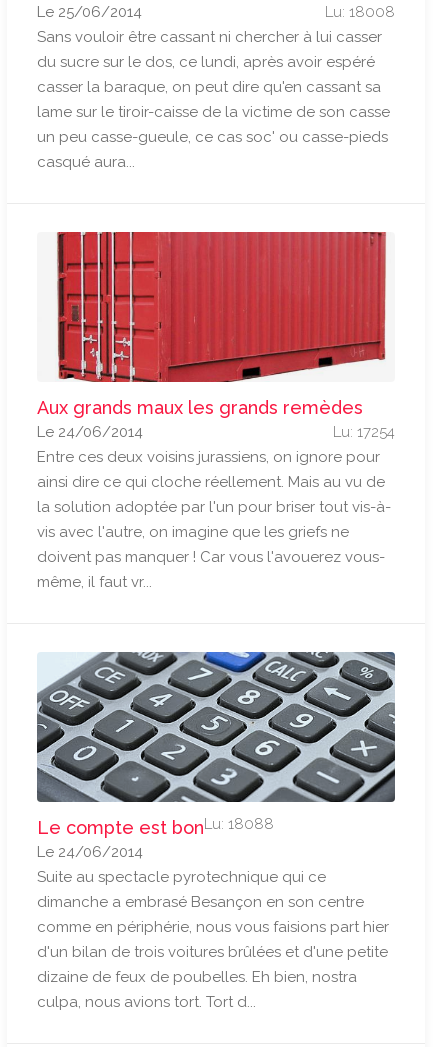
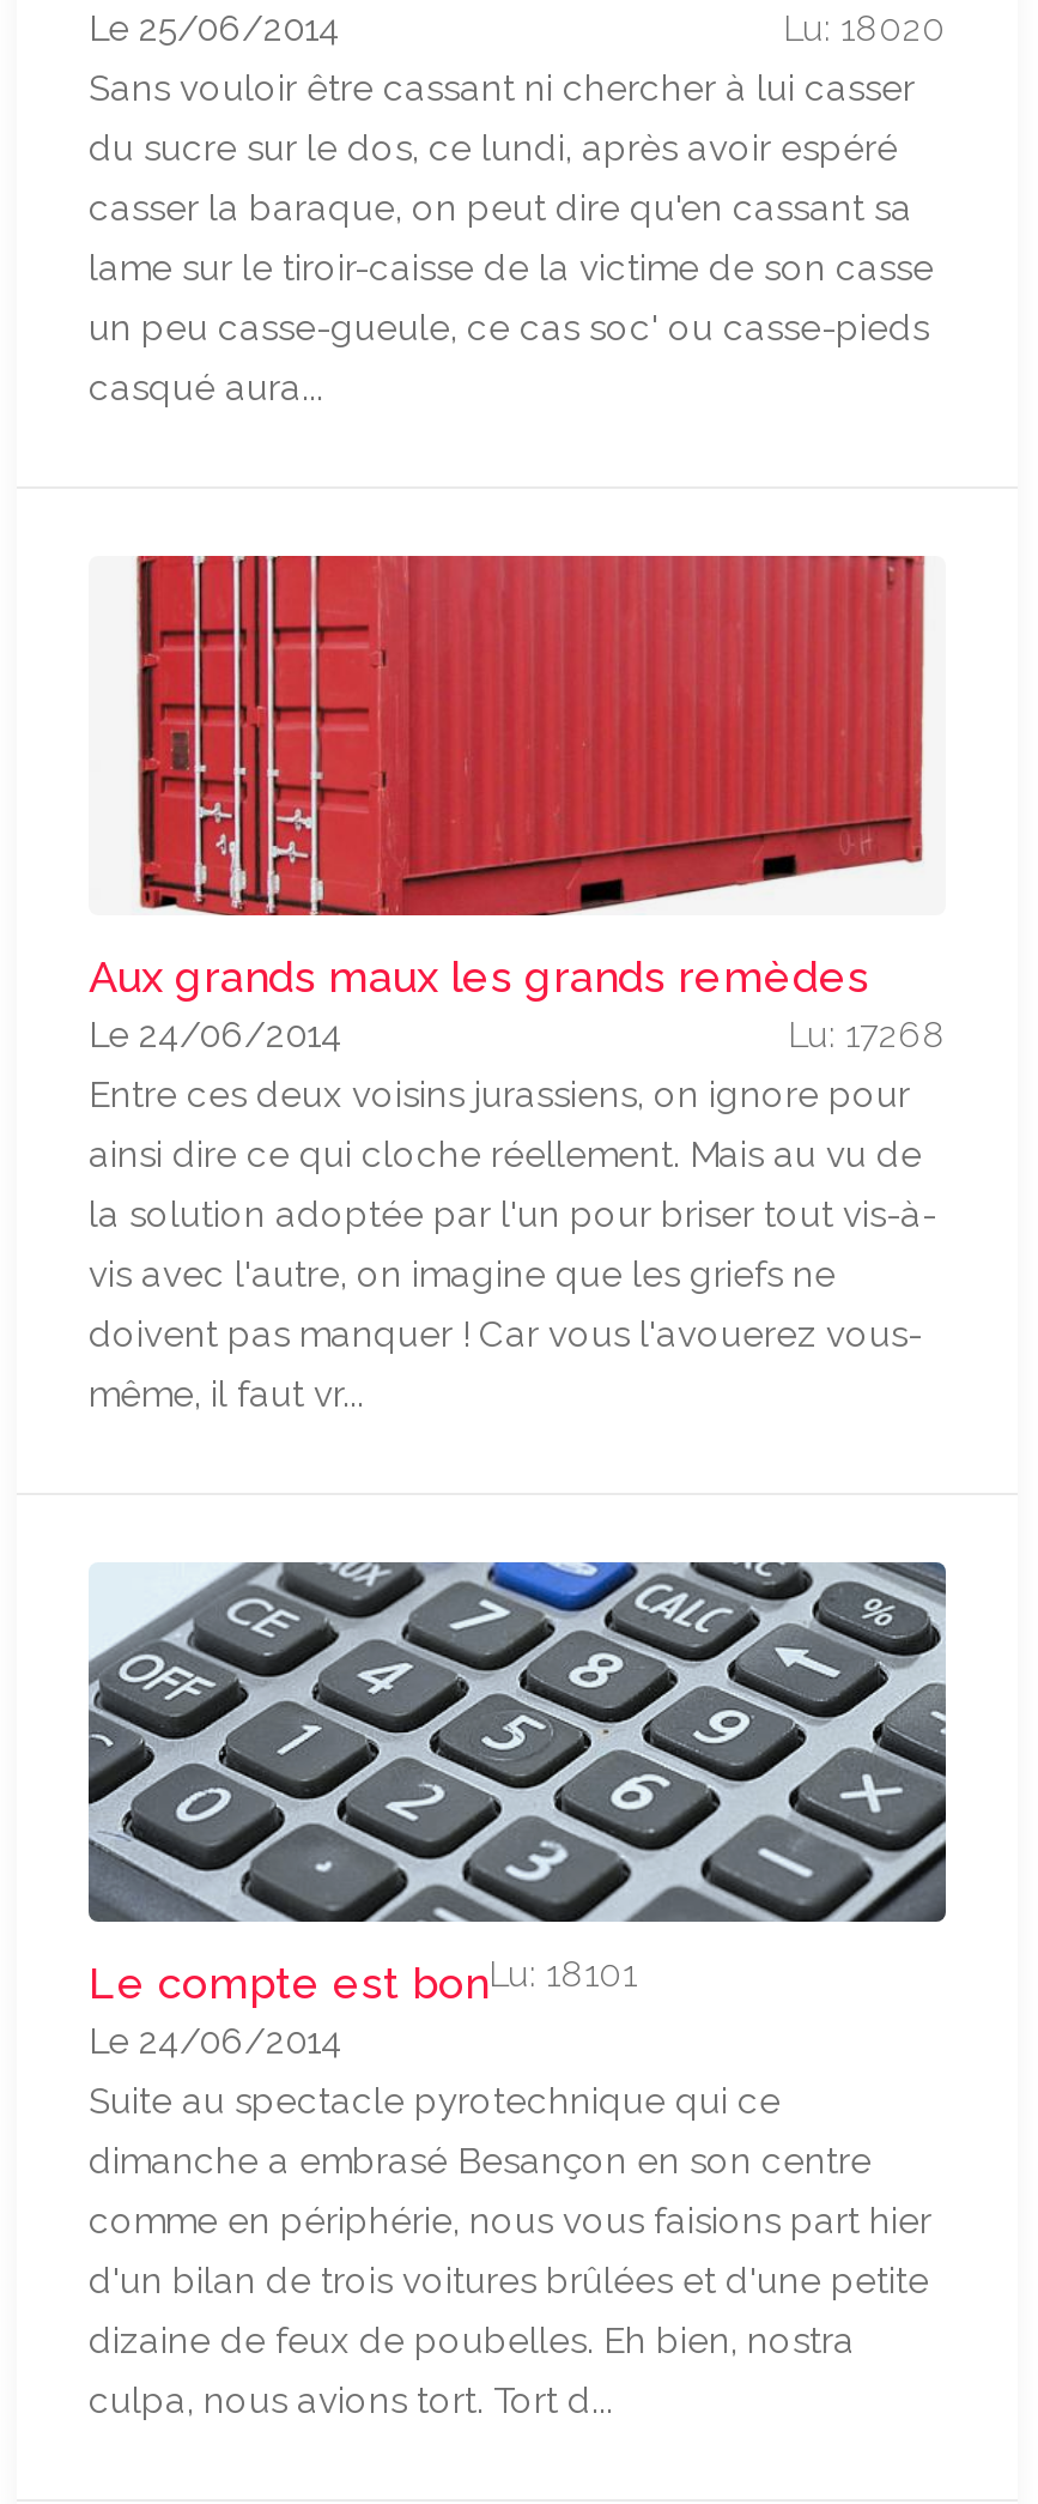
[325,3,395,21] Lu: 18008 -> [783,7,946,50] Lu: 18020
[333,423,395,441] Lu: 17254 -> [788,1014,946,1057] Lu: 17268
[37,815,274,838] Le compte est bonLu: 18088 -> [89,1953,637,2008] Le compte est bonLu: 18101

